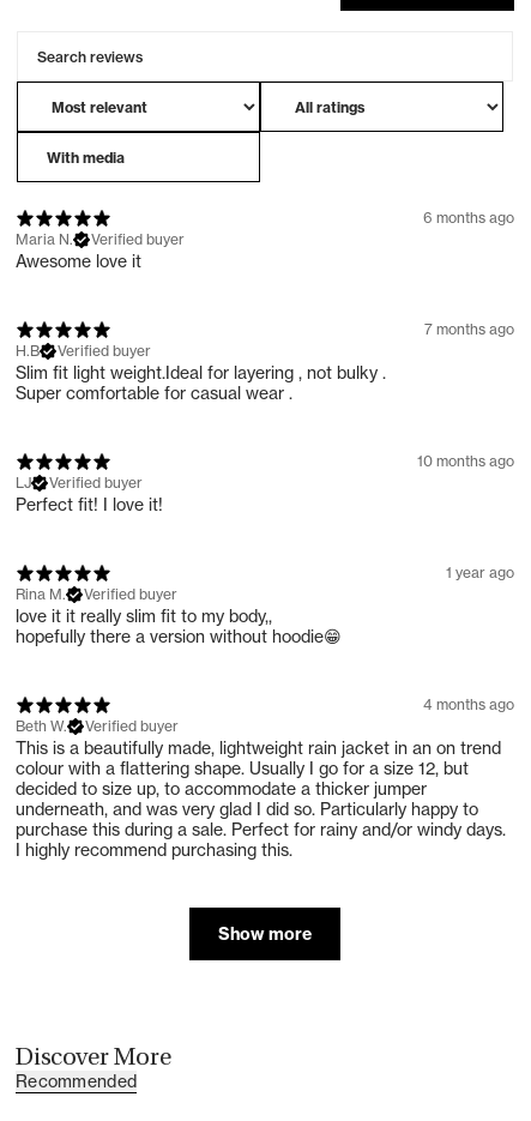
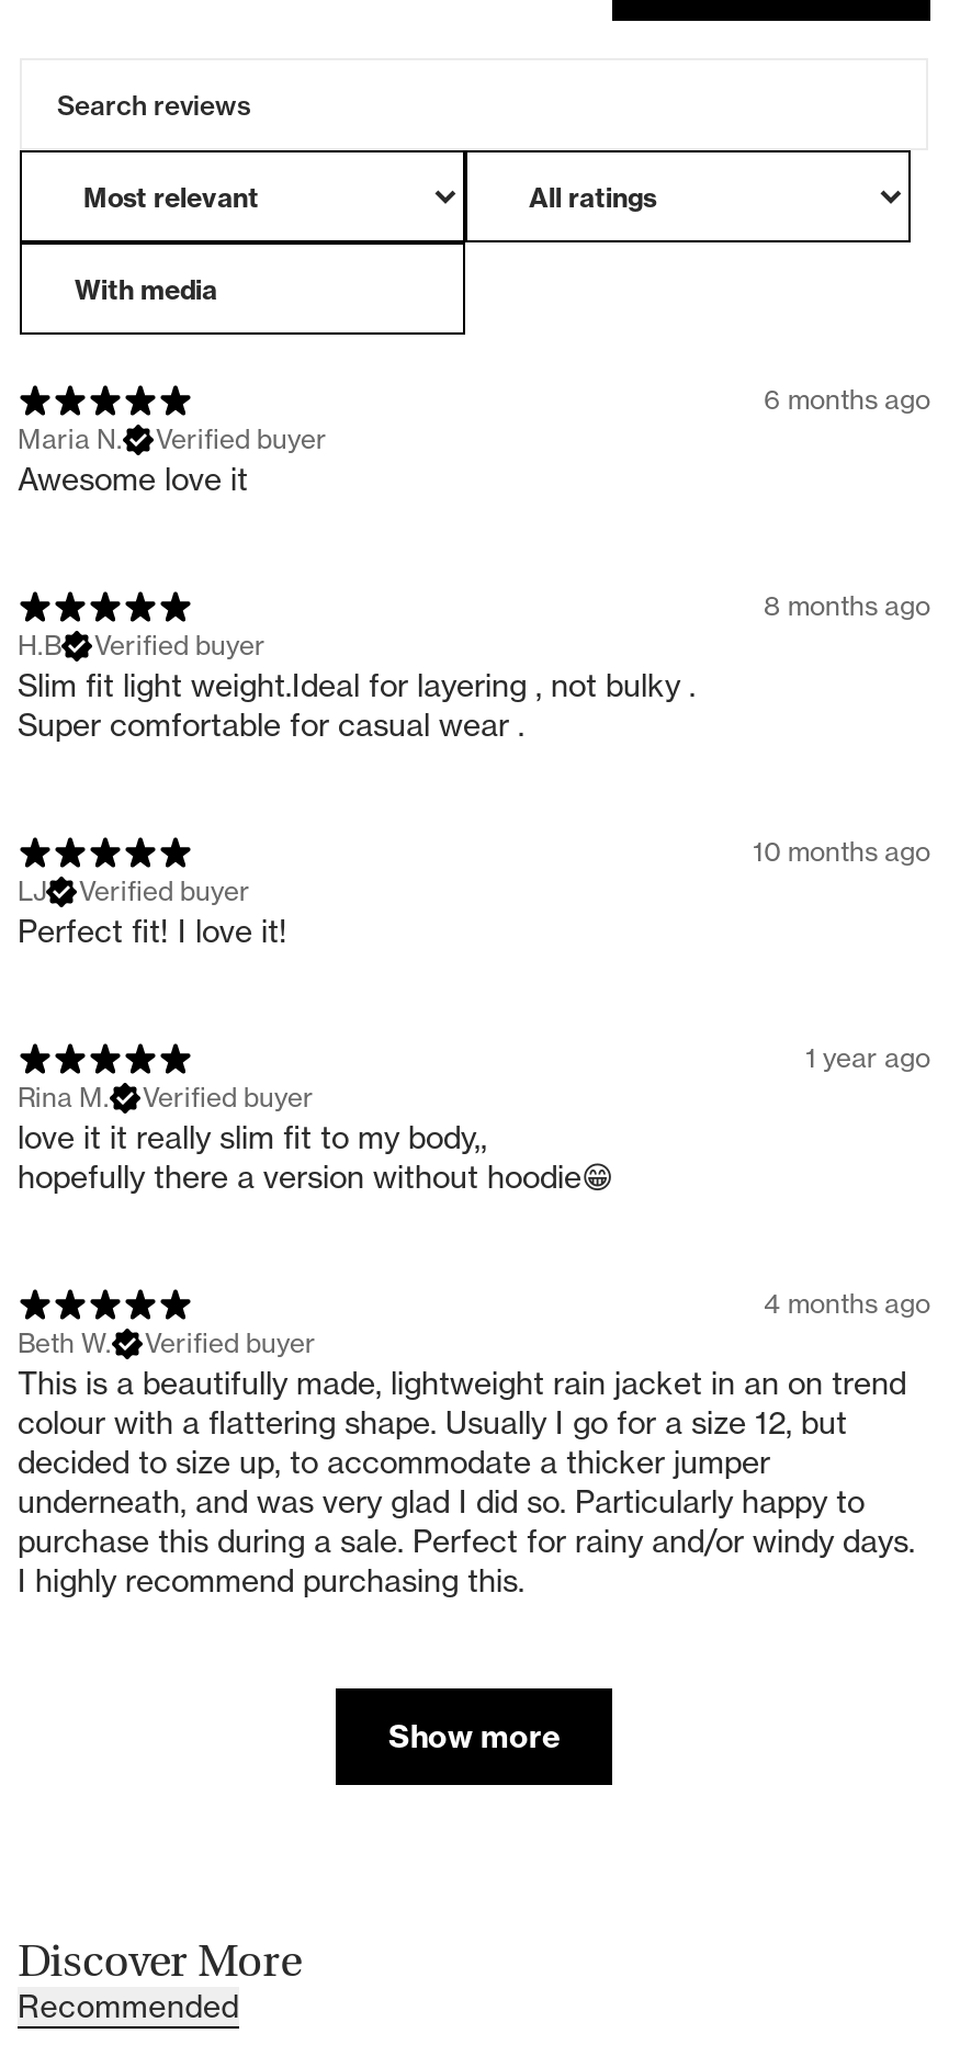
[424,321,514,339] 7 months ago -> [764,589,930,622] 8 months ago

